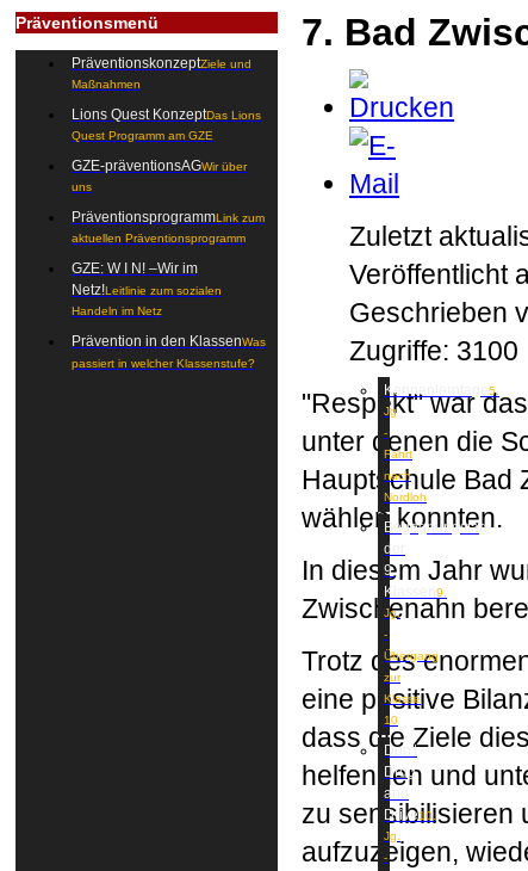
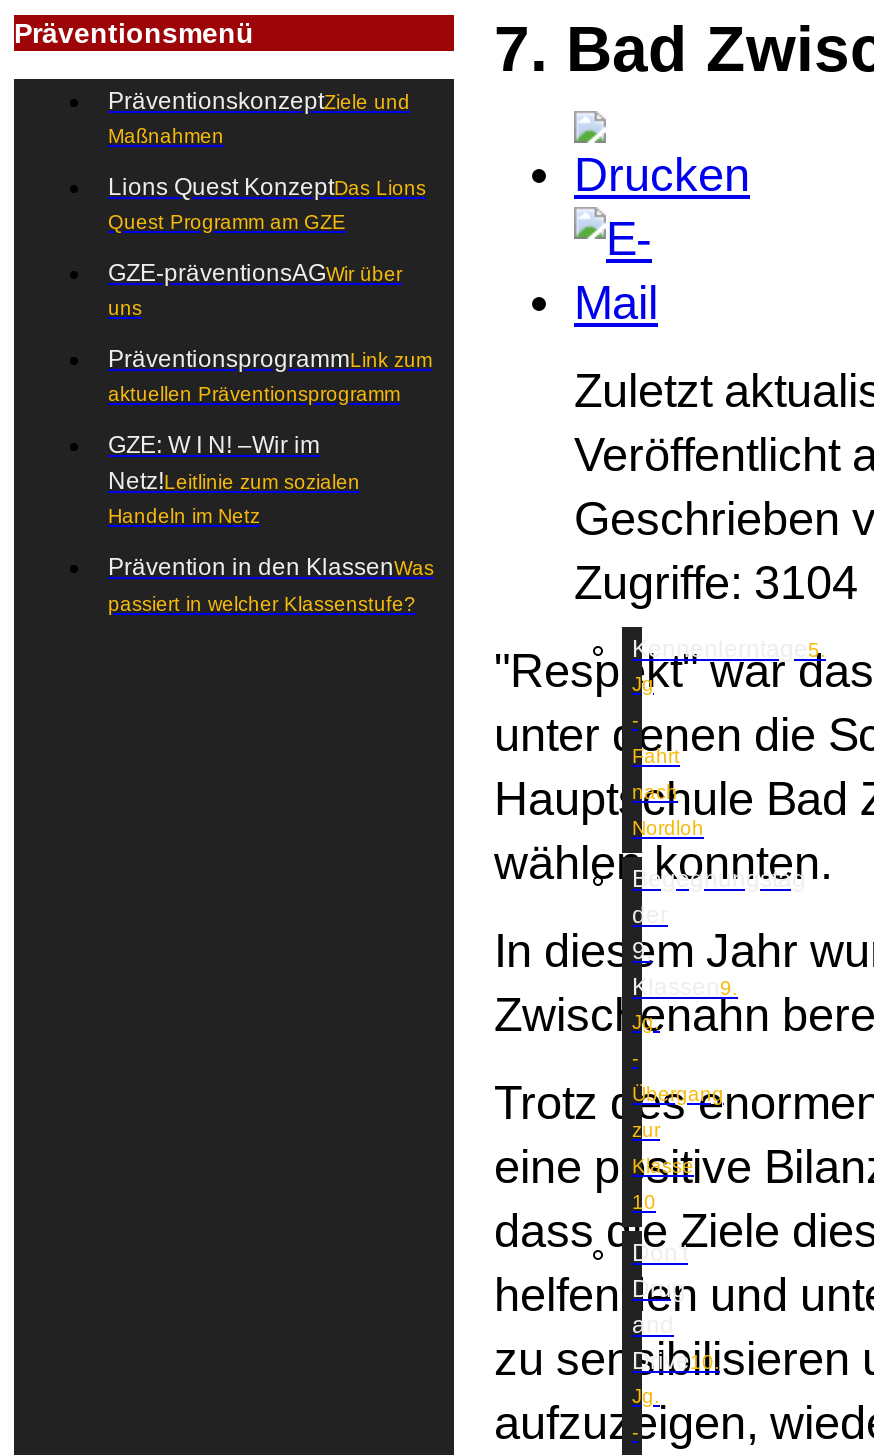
[349,335,518,366] Zugriffe: 3100 -> [574,557,858,609] Zugriffe: 3104

